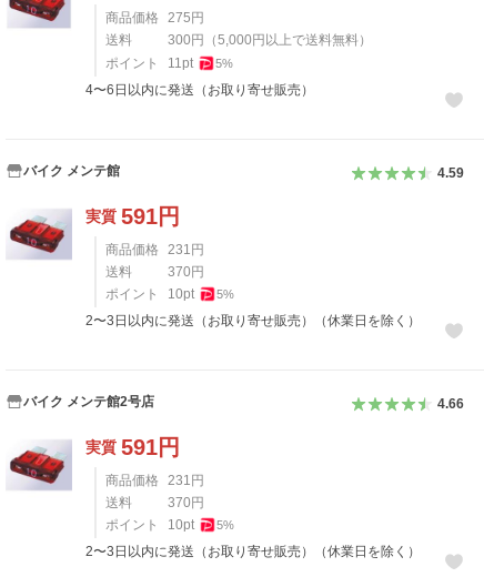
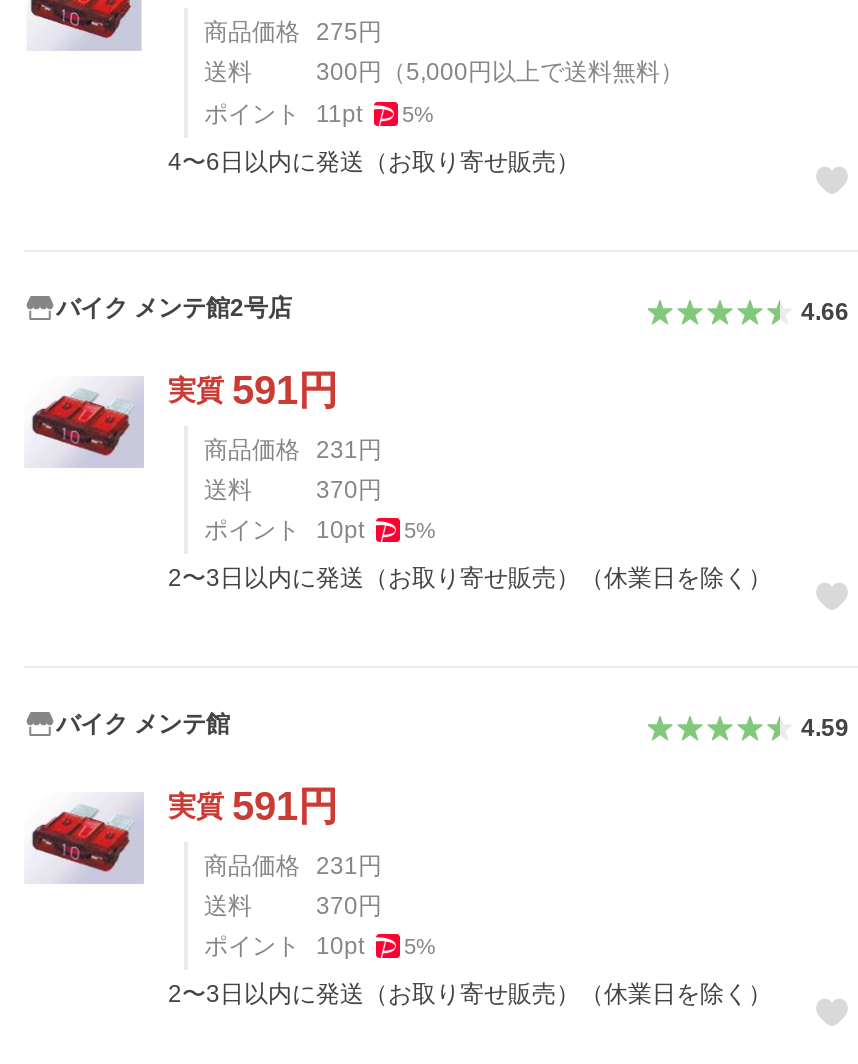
moved [23,163,463,181] -> [56,710,849,742]: バイク メンテ館 | 4.59
moved [23,394,463,412] -> [56,294,849,326]: バイク メンテ館2号店 | 4.66

